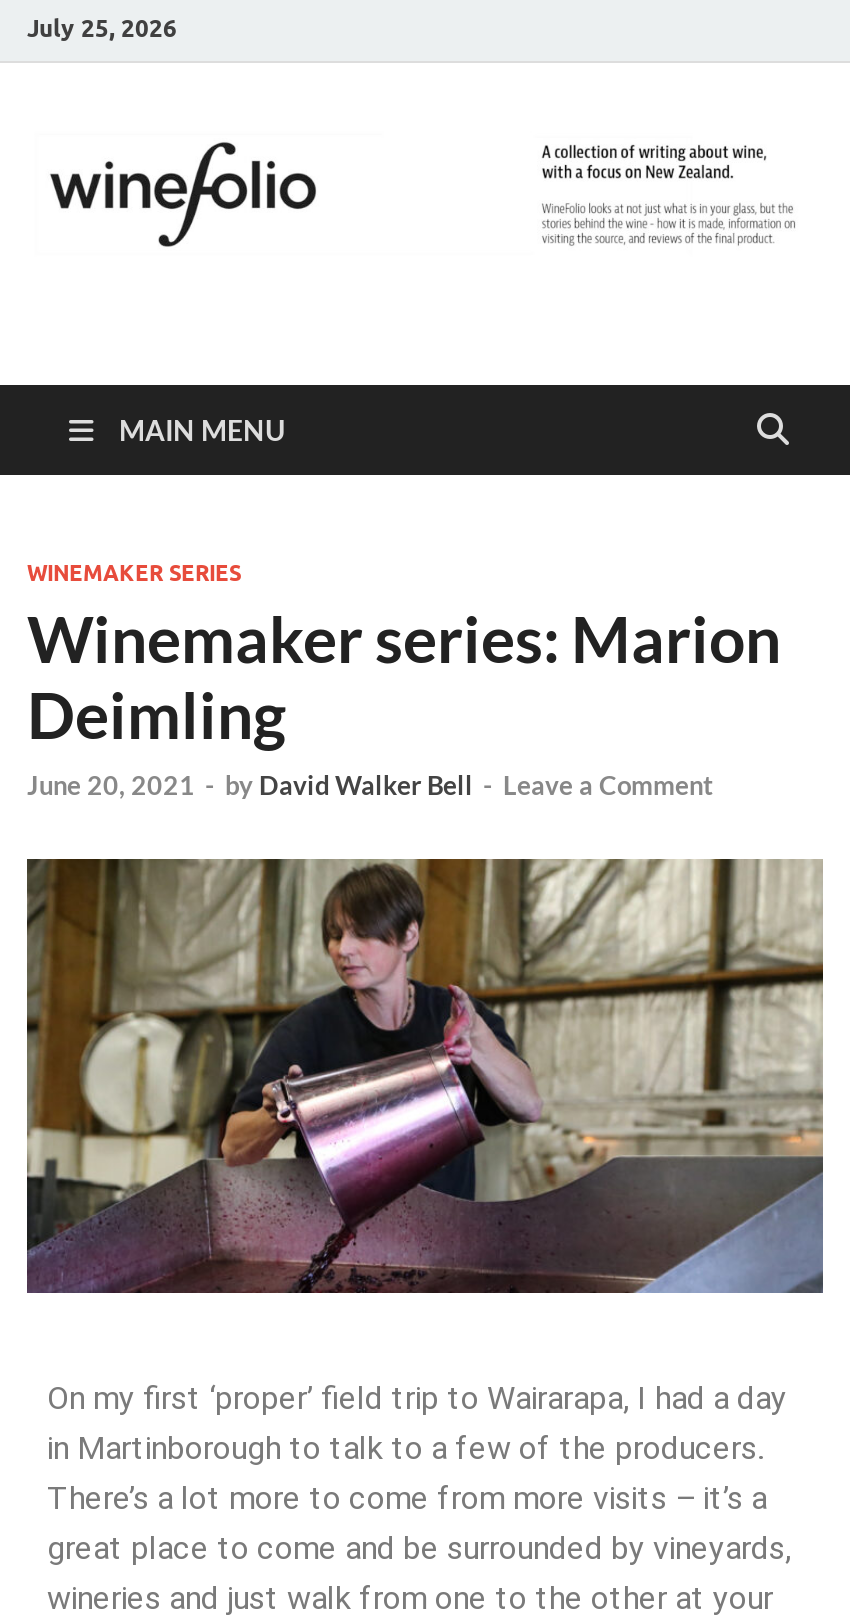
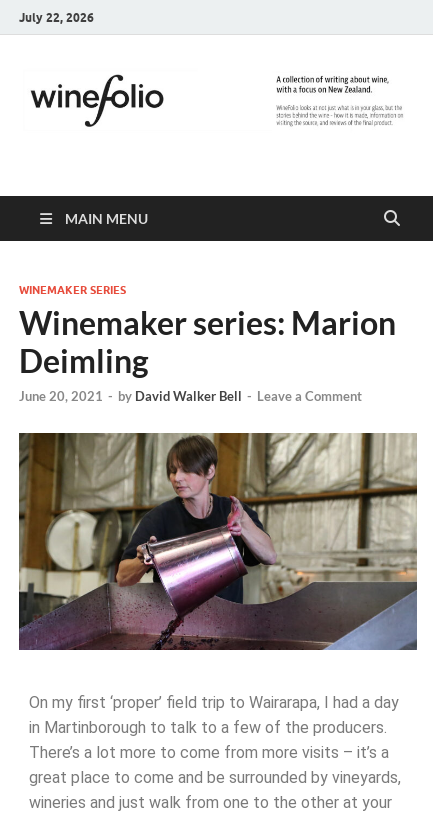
[27,12,177,42] July 25, 2026 -> [19,9,94,24] July 22, 2026

